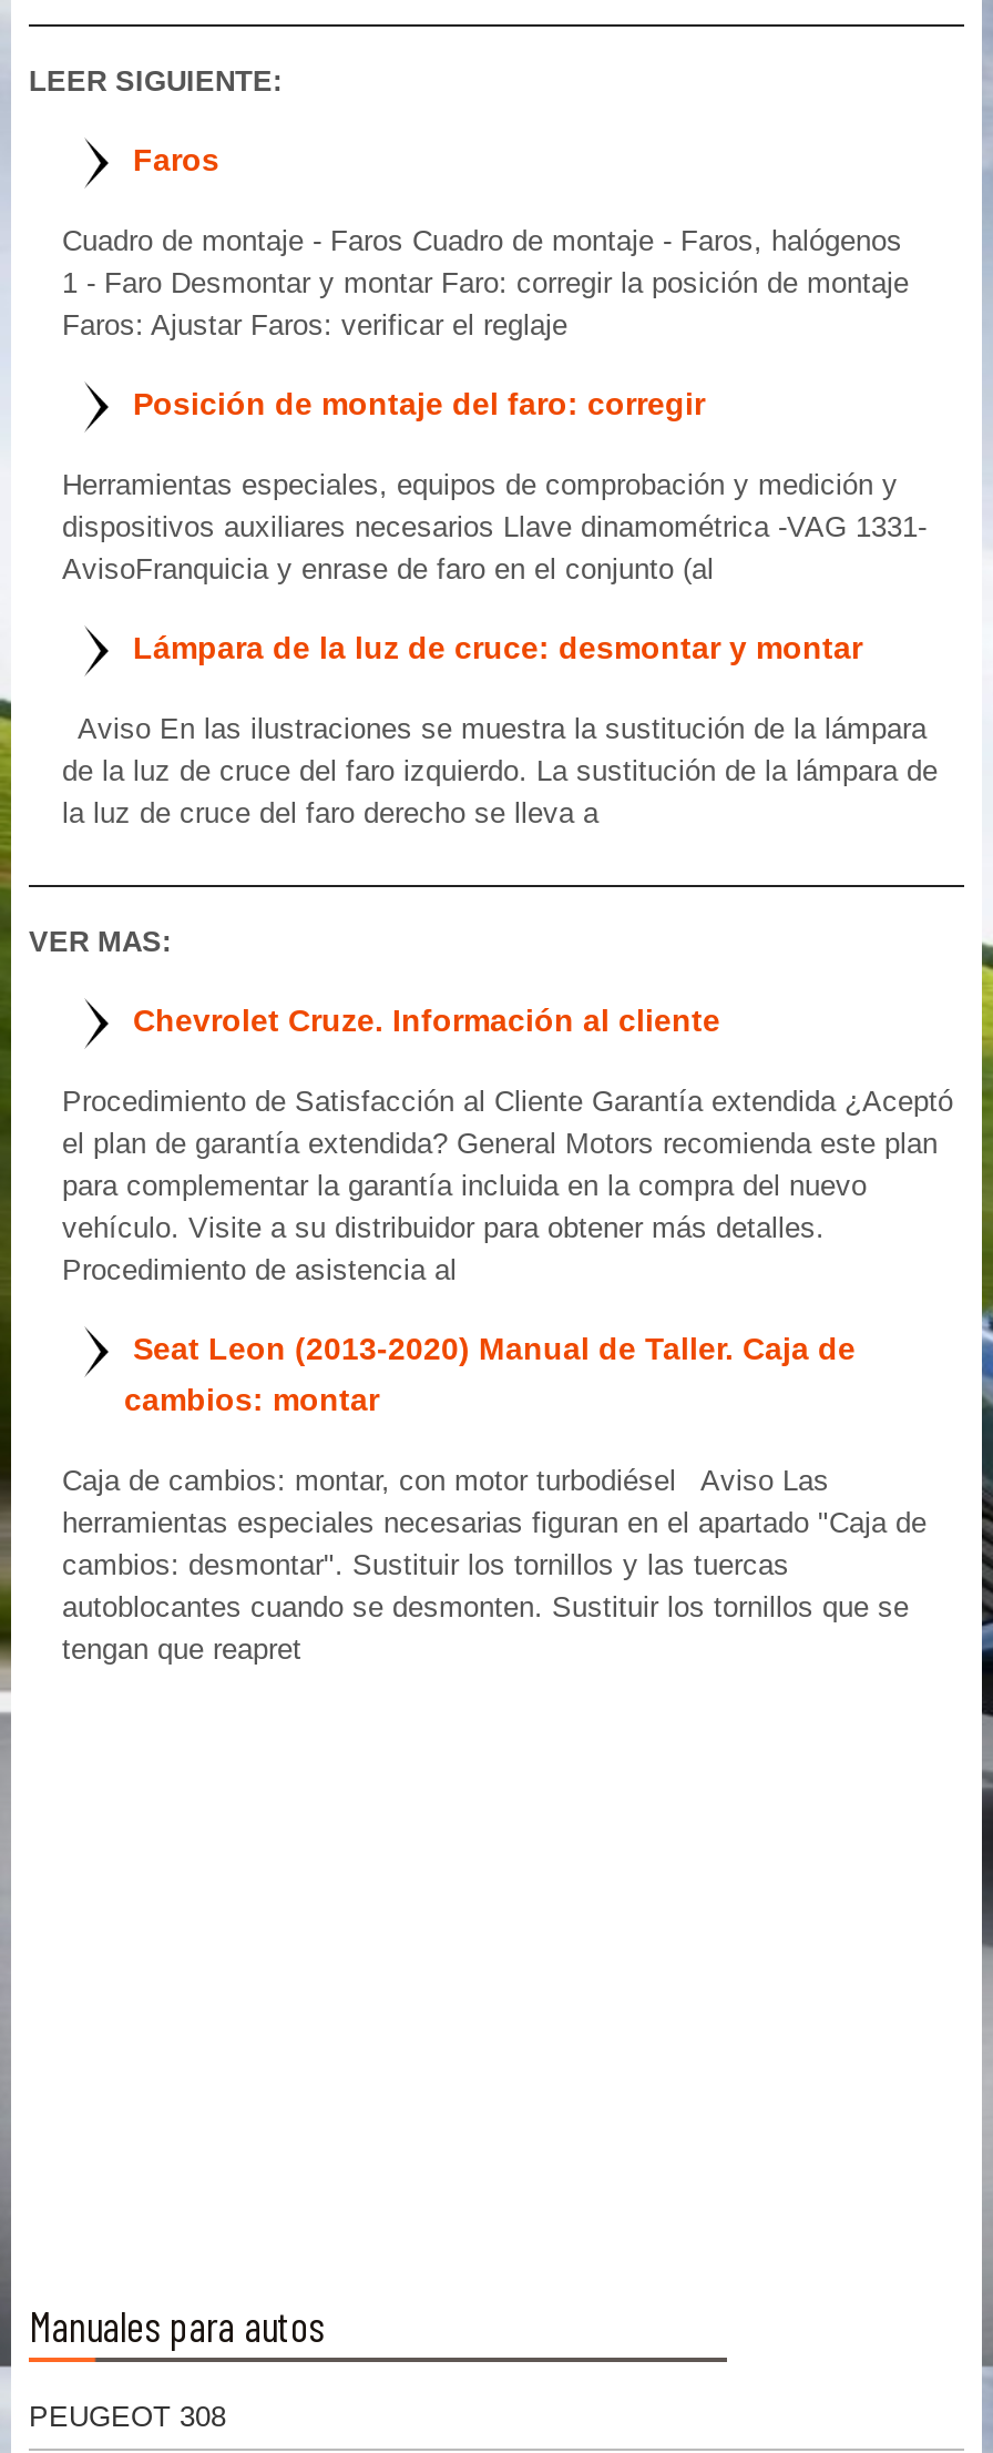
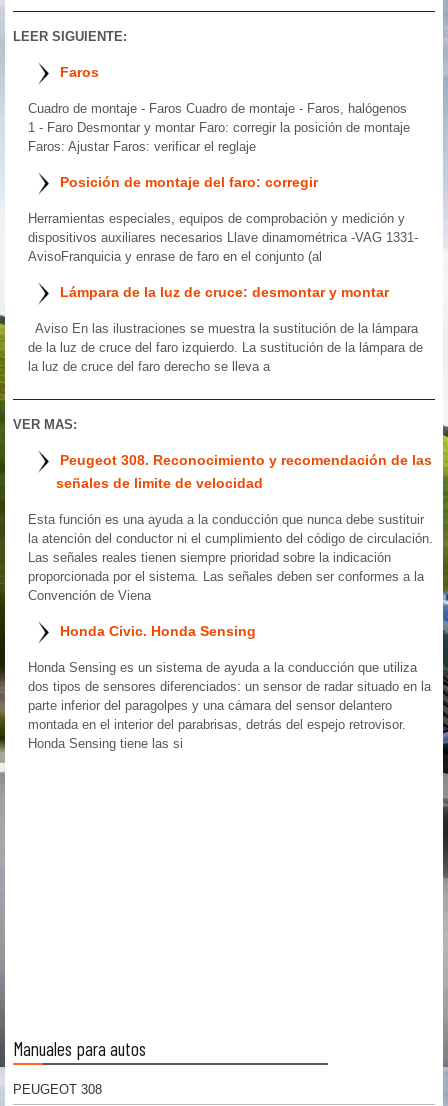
[133,1002,720,1038] Chevrolet Cruze. Información al cliente -> [56,452,432,491] Peugeot 308. Reconocimiento y recomendación de las | señales de limite de velocidad
[62,1084,953,1286] Procedimiento de Satisfacción al Cliente Garantía extendida ¿Aceptó | el plan de garantía extendida? General Motors recomienda este plan | para complementar la garantía incluida en la compra del nuevo | vehículo. Visite a su distribuidor para obtener más detalles. | Procedimiento de asistencia al -> [28,512,433,603] Esta función es una ayuda a la conducción que nunca debe sustituir | la atención del conductor ni el cumplimiento del código de circulación. | Las señales reales tienen siempre prioridad sobre la indicación | proporcionada por el sistema. Las señales deben ser conformes a la | Convención de Viena
[124,1330,856,1417] Seat Leon (2013-2020) Manual de Taller. Caja de | cambios: montar -> [60,623,256,639] Honda Civic. Honda Sensing
[62,1463,927,1665] Caja de cambios: montar, con motor turbodiésel Aviso Las | herramientas especiales necesarias figuran en el apartado "Caja de | cambios: desmontar". Sustituir los tornillos y las tuercas | autoblocantes cuando se desmonten. Sustituir los tornillos que se | tengan que reapret -> [28,660,431,751] Honda Sensing es un sistema de ayuda a la conducción que utiliza | dos tipos de sensores diferenciados: un sensor de radar situado en la | parte inferior del paragolpes y una cámara del sensor delantero | montada en el interior del parabrisas, detrás del espejo retrovisor. | Honda Sensing tiene las si

